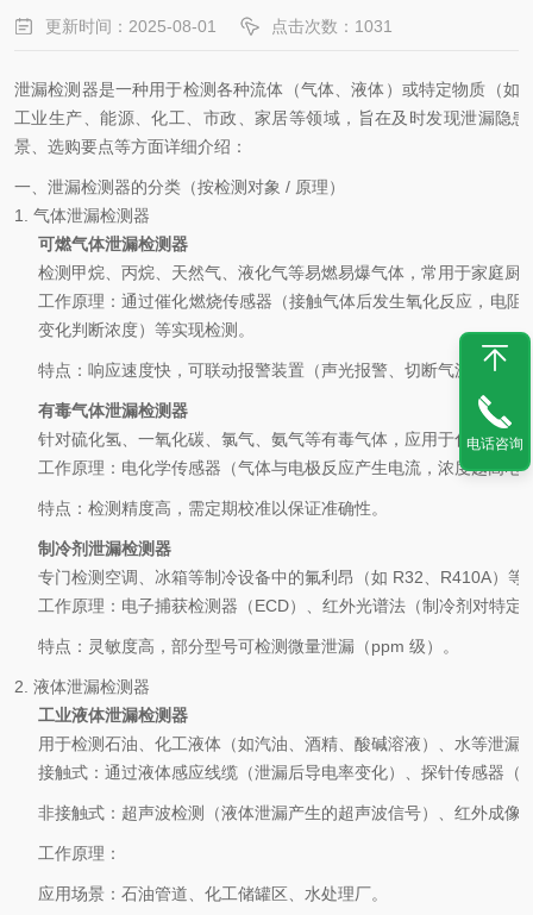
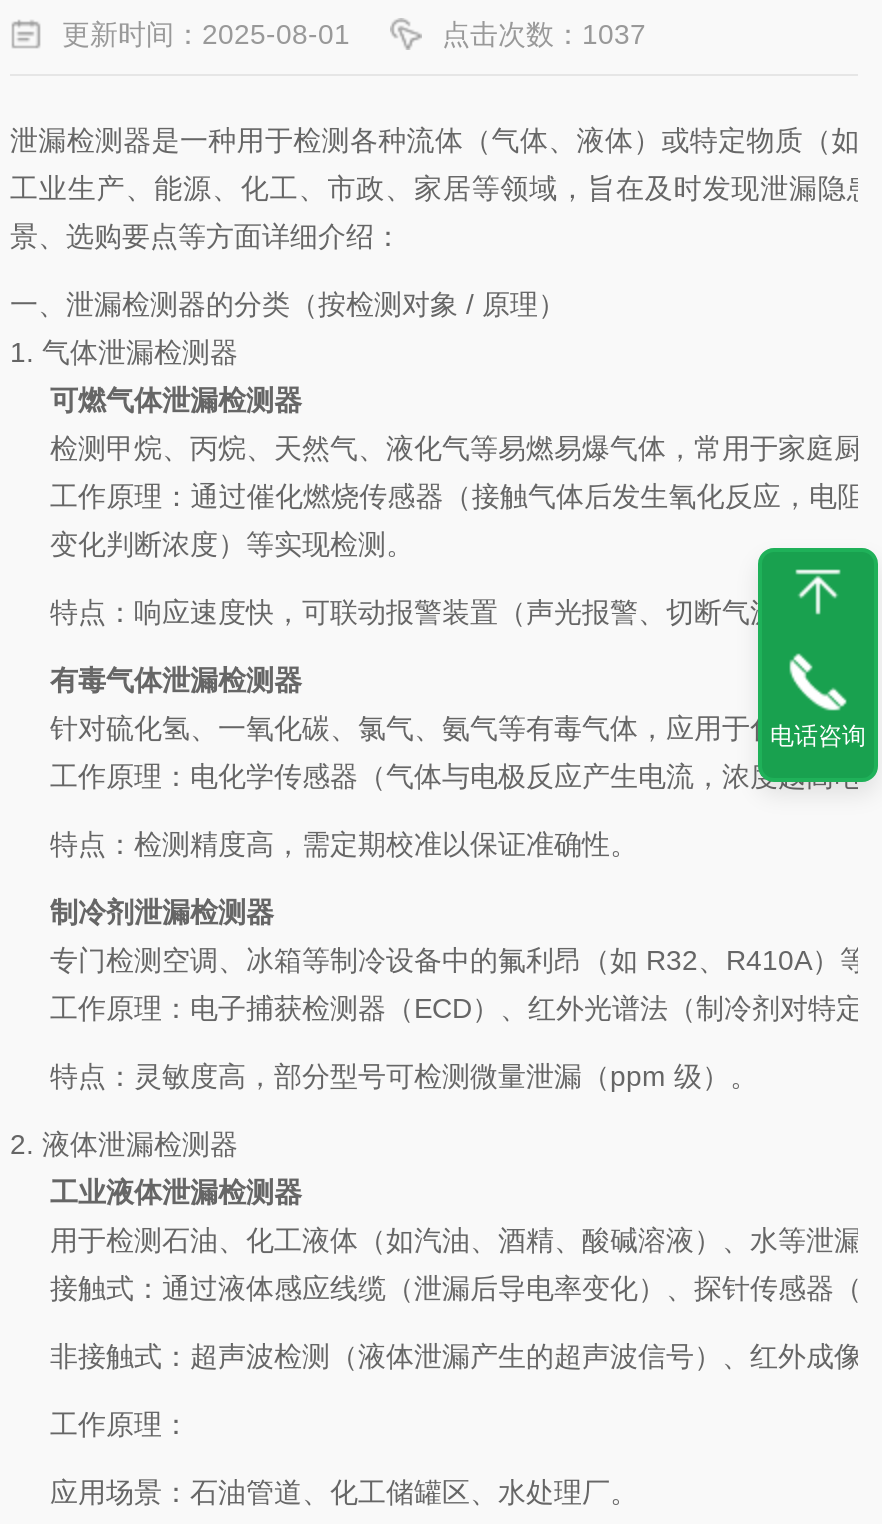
[271,17,393,36] 点击次数：1031 -> [442,18,646,50] 点击次数：1037

